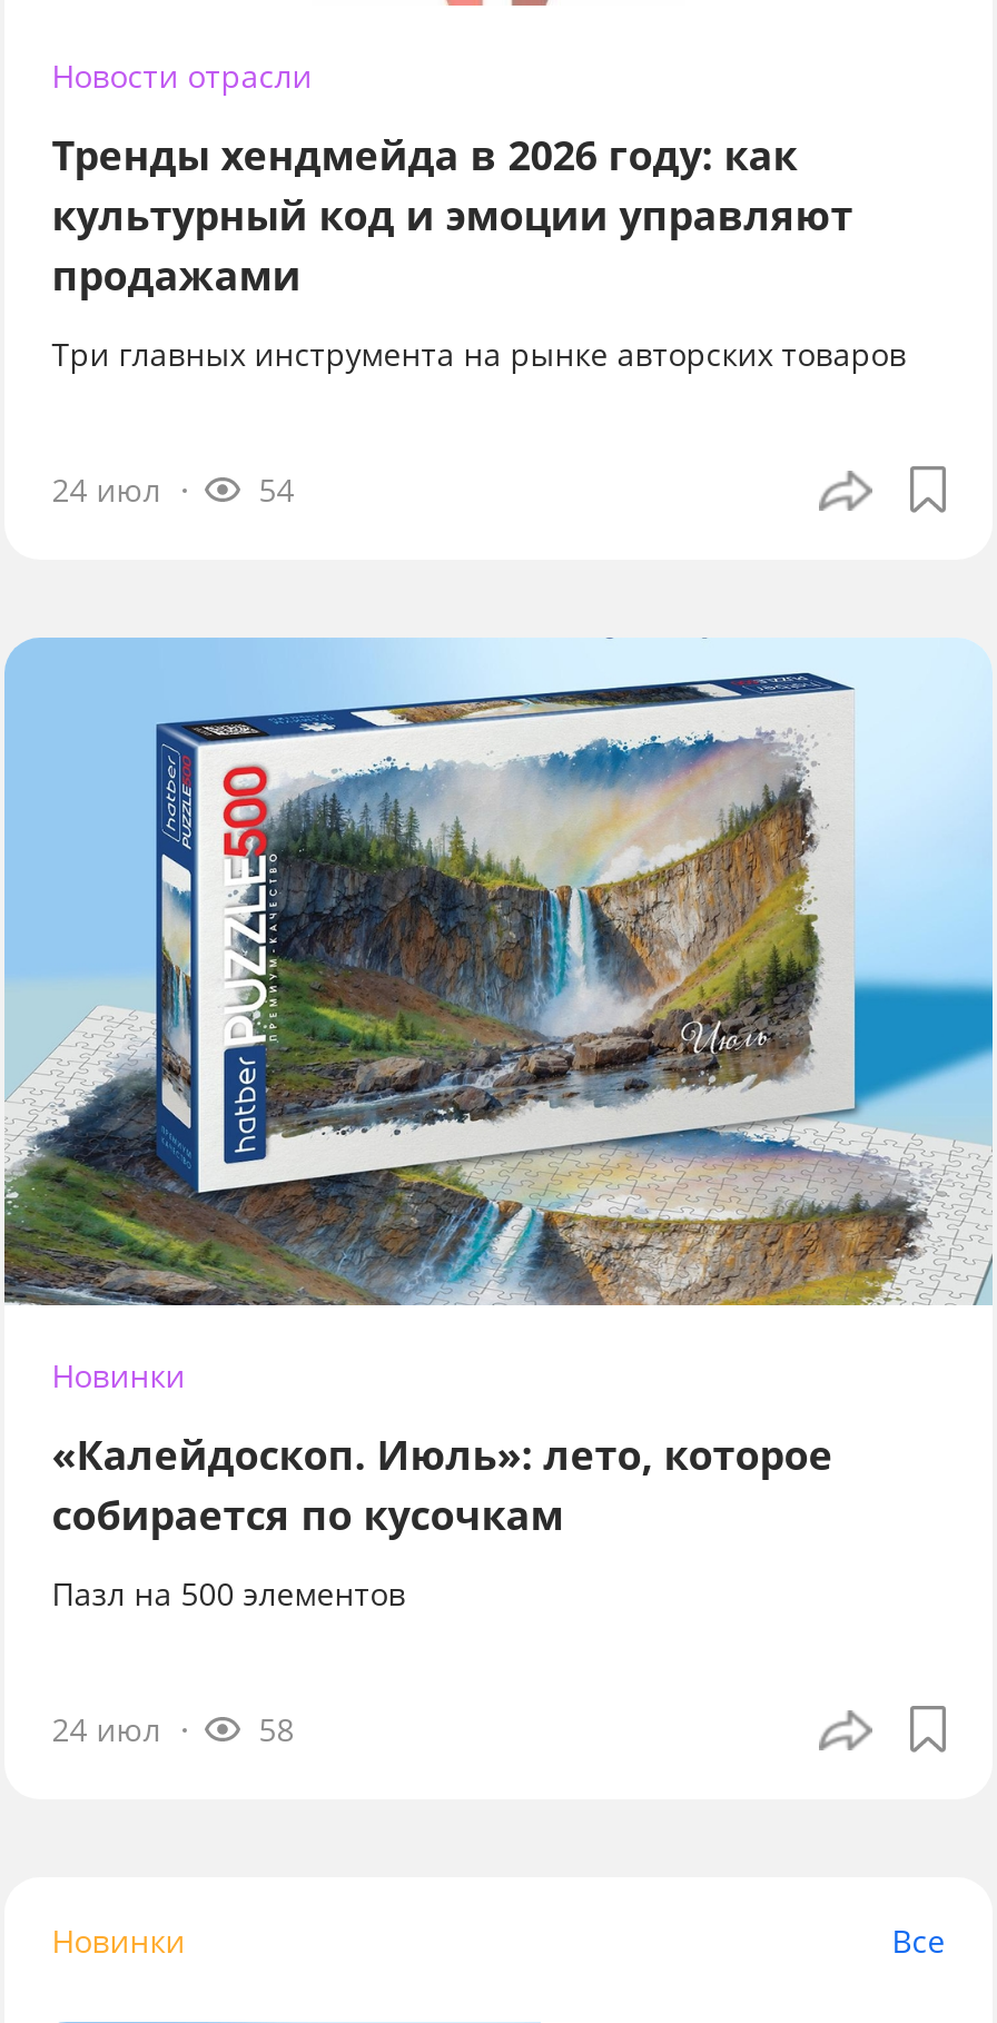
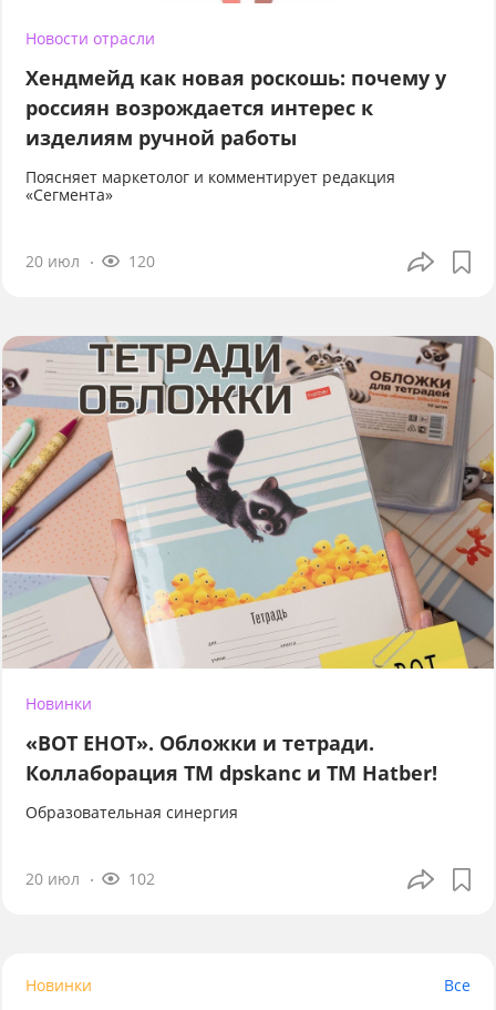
[52,129,853,302] Тренды хендмейда в 2026 году: как | культурный код и эмоции управляют | продажами -> [26,64,447,151] Хендмейд как новая роскошь: почему у | россиян возрождается интерес к | изделиям ручной работы
[52,333,906,376] Три главных инструмента на рынке авторских товаров -> [26,166,396,205] Поясняет маркетолог и комментирует редакция | «Сегмента»
[52,468,294,510] 24 июл | 54 -> [26,251,155,272] 20 июл | 120
[7,636,990,1306] [image] -> [3,335,493,670] [image]
[52,1428,833,1542] «Калейдоскоп. Июль»: лето, которое | собирается по кусочкам -> [26,729,438,786] «ВОТ ЕНОТ». Обложки и тетради. | Коллаборация TM dpskanc и ТМ Hatber!
[52,1573,406,1615] Пазл на 500 элементов -> [26,801,238,822] Образовательная синергия
[52,1708,294,1750] 24 июл | 58 -> [26,868,155,889] 20 июл | 102

